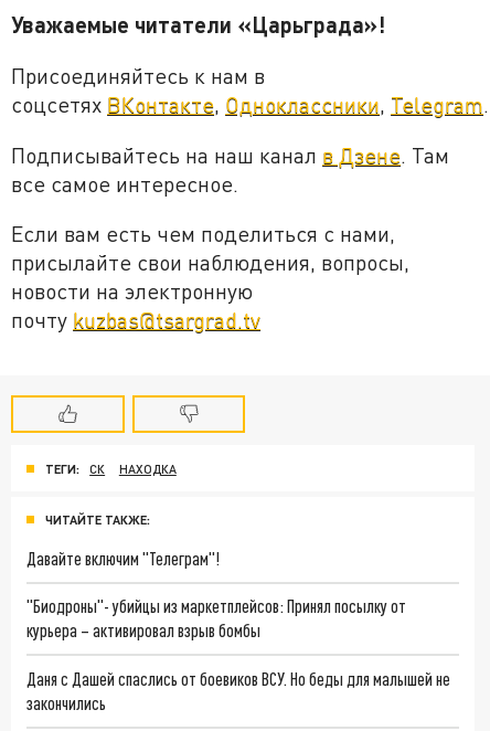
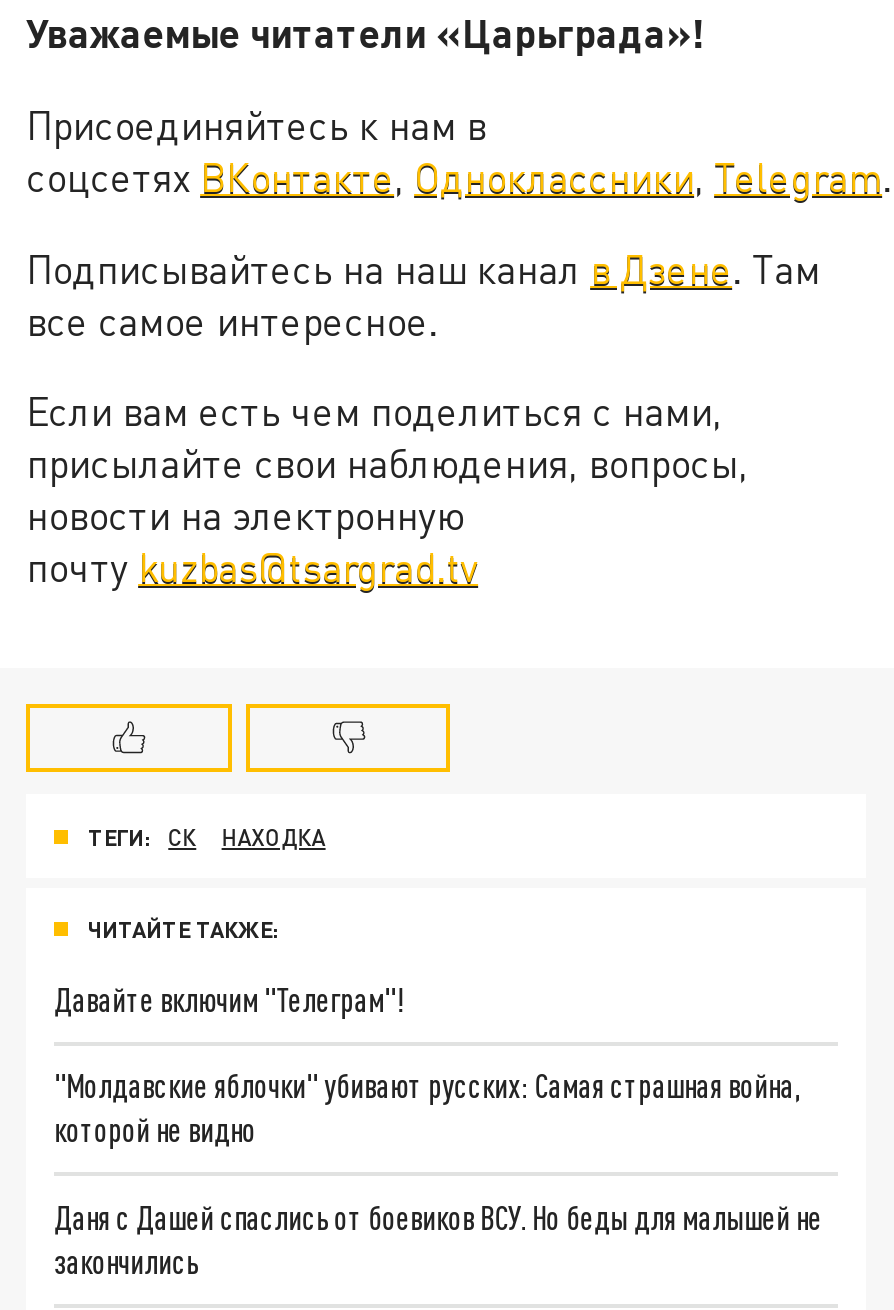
[27,596,406,641] "Биодроны"- убийцы из маркетплейсов: Принял посылку от | курьера – активировал взрыв бомбы -> [54,1067,800,1149] "Молдавские яблочки" убивают русских: Самая страшная война, | которой не видно

